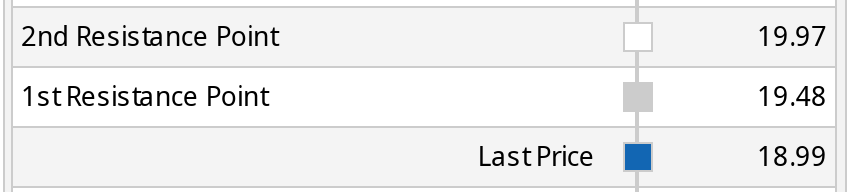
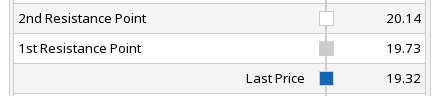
[757,18,827,54] 19.97 -> [386,9,421,27] 20.14
[757,78,827,114] 19.48 -> [386,39,421,57] 19.73
[757,138,827,174] 18.99 -> [386,69,421,87] 19.32

